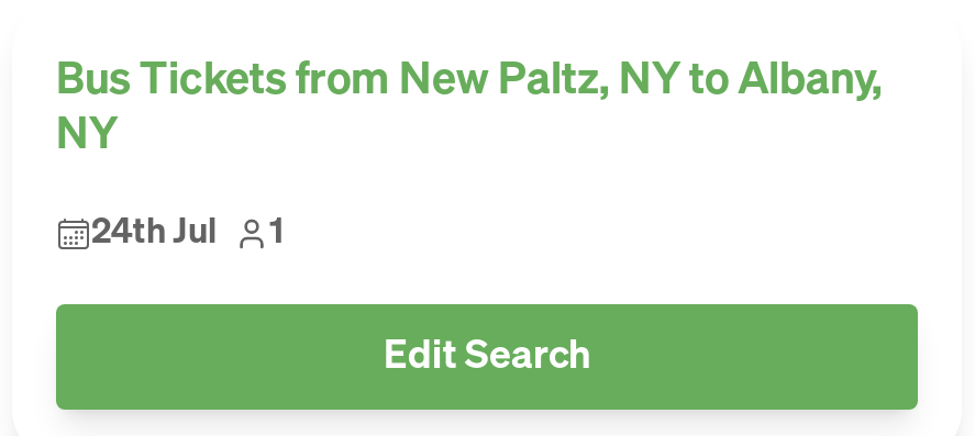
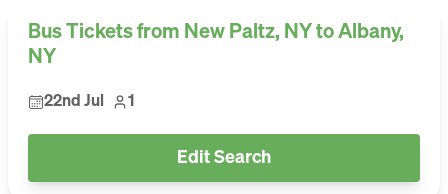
[91,216,282,251] 24th Jul 1 -> [44,94,134,110] 22nd Jul 1

